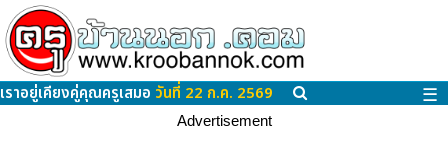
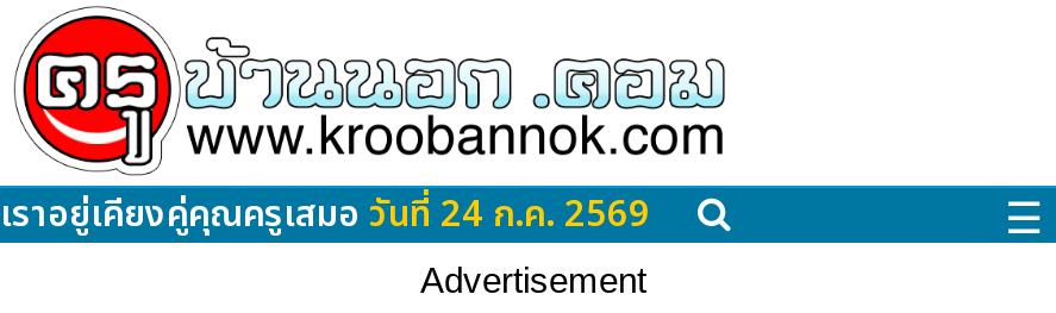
[0,82,273,105] เราอยู่เคียงคู่คุณครูเสมอ วันที่ 22 ก.ค. 2569 -> [0,189,650,244] เราอยู่เคียงคู่คุณครูเสมอ วันที่ 24 ก.ค. 2569

